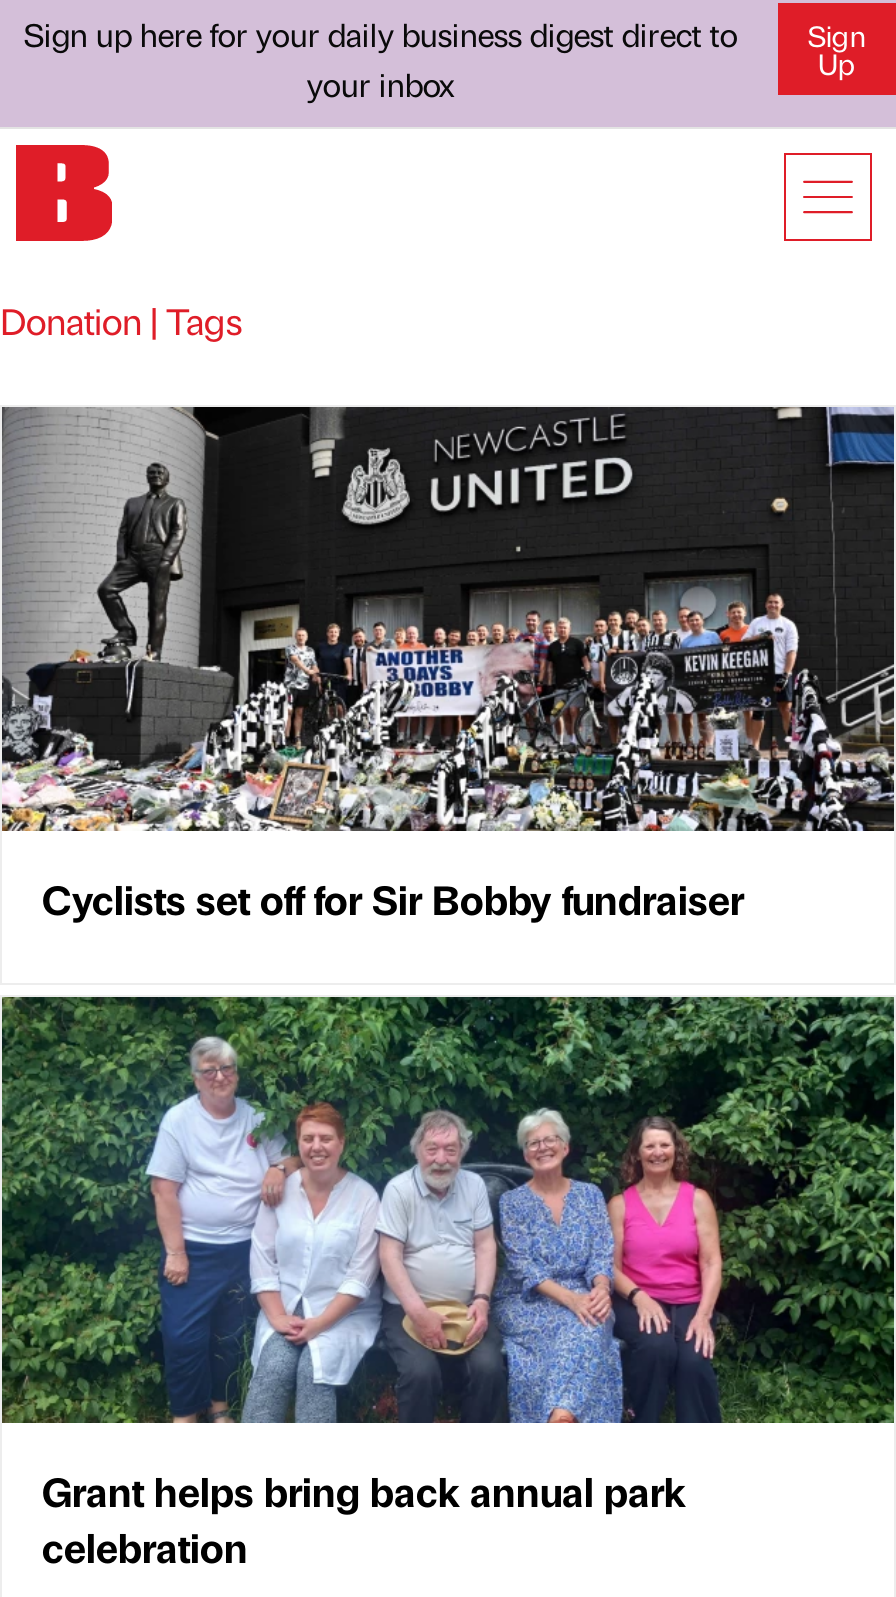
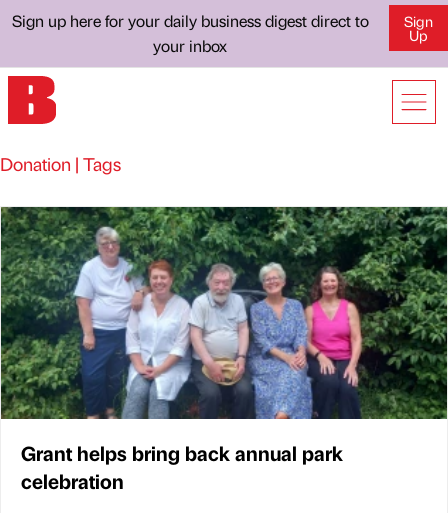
[6,405,890,926] [image] | Cyclists set off for Sir Bobby fundraiser -> none

